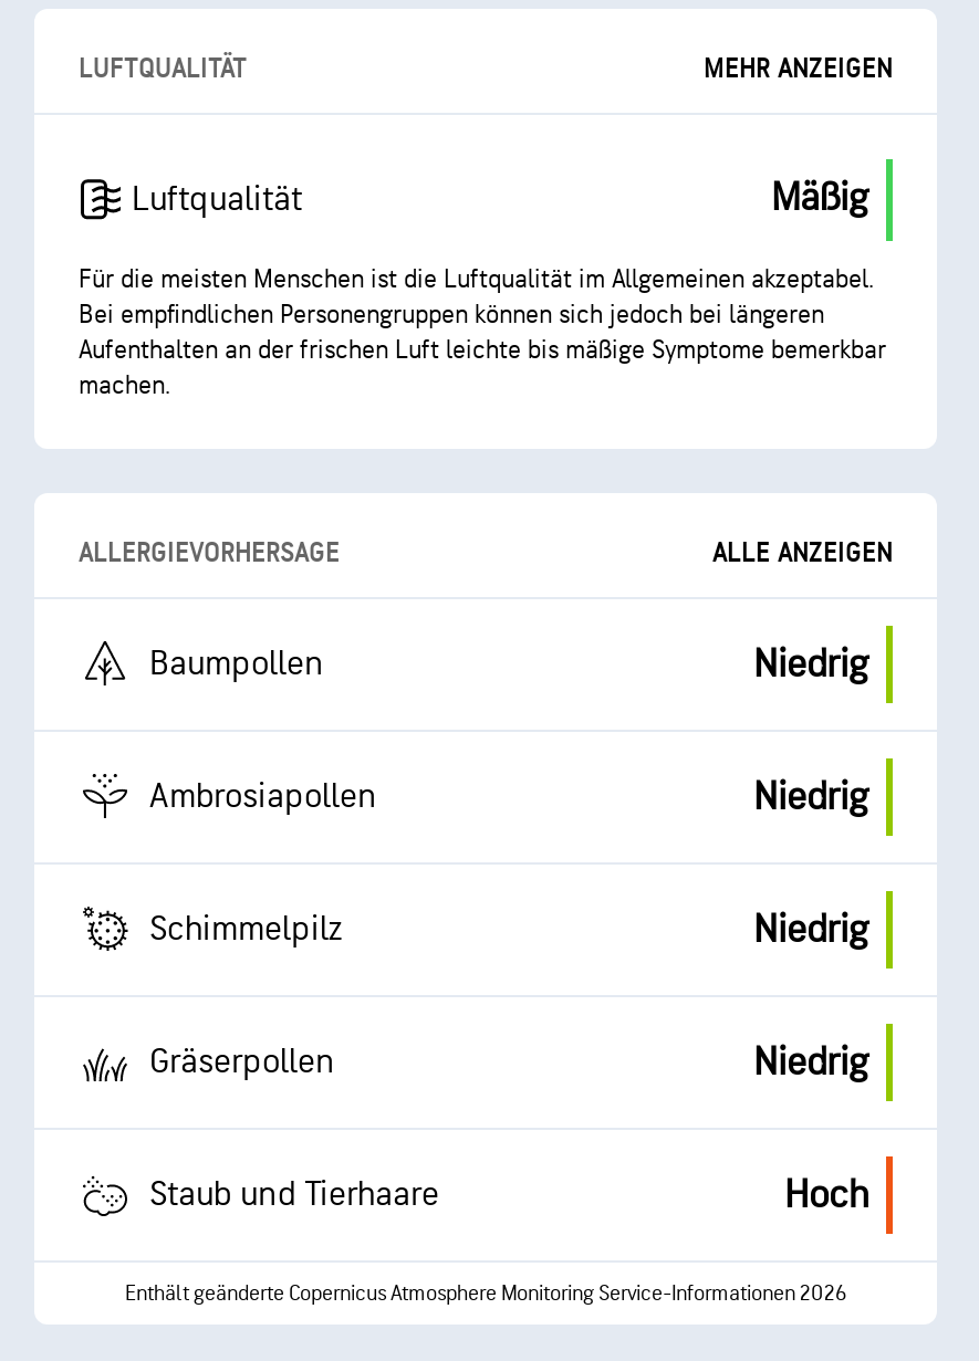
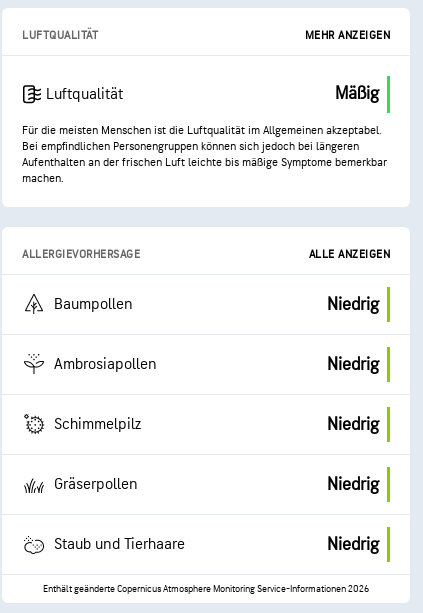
[784,1171,868,1217] Hoch -> [327,533,379,554] Niedrig

